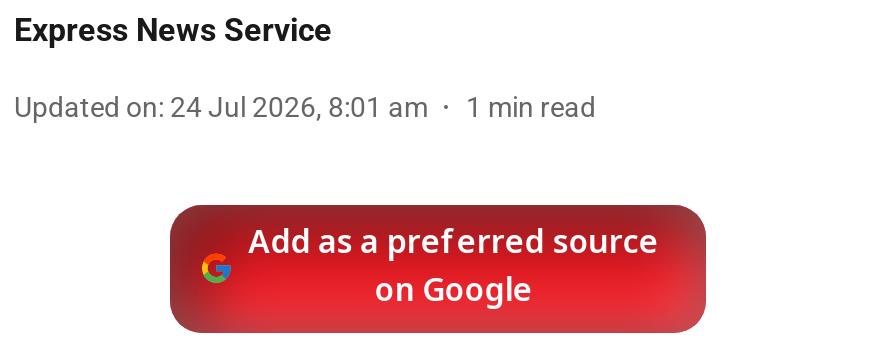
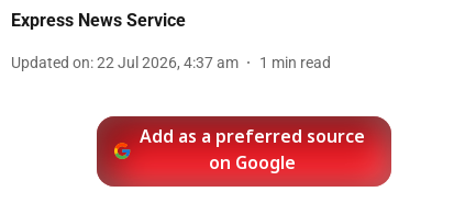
[14,91,428,123] Updated on: 24 Jul 2026, 8:01 am -> [11,54,239,72] Updated on: 22 Jul 2026, 4:37 am

